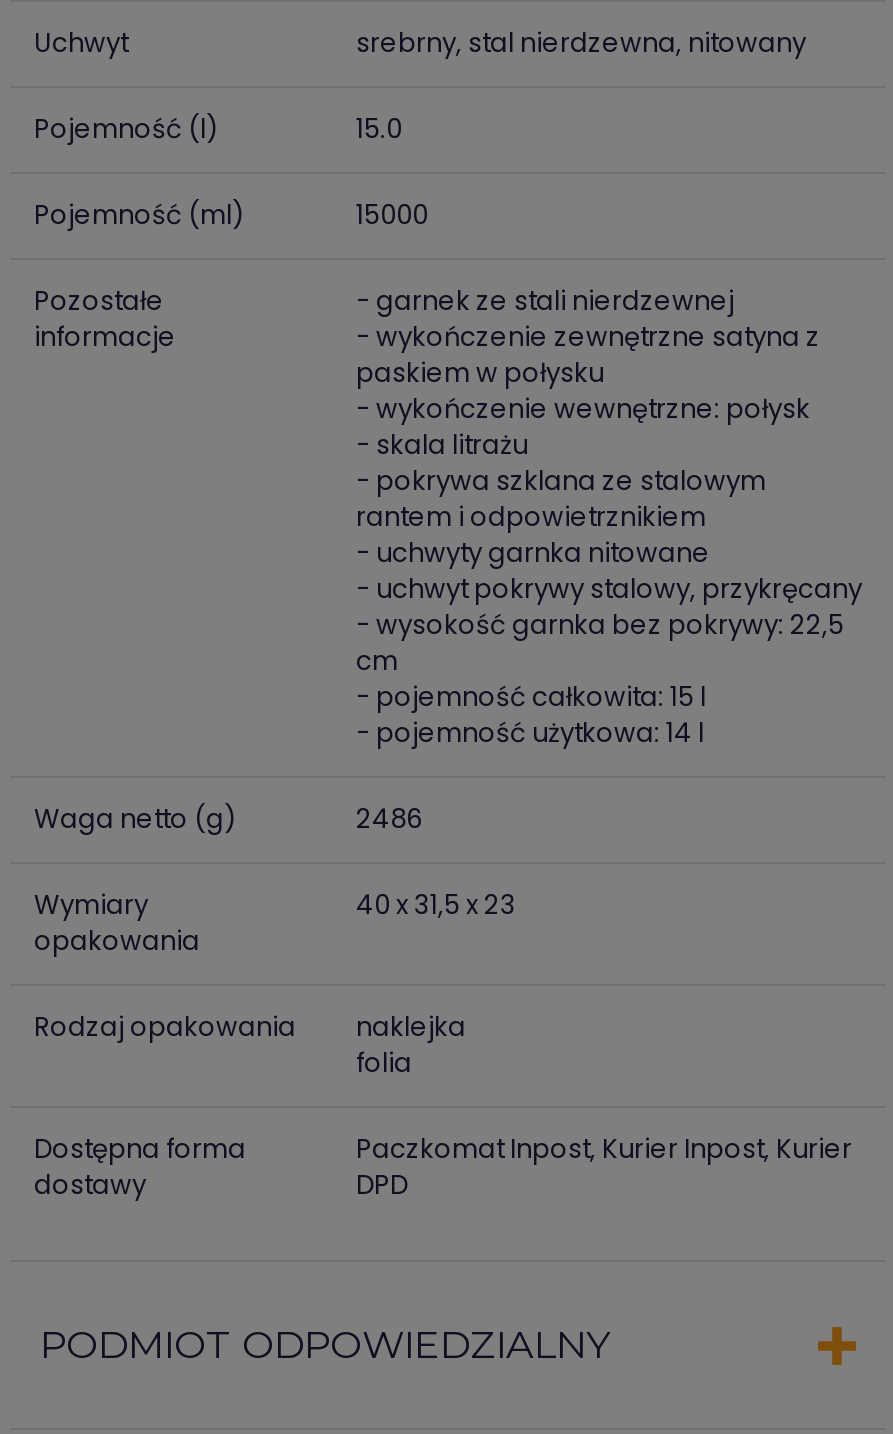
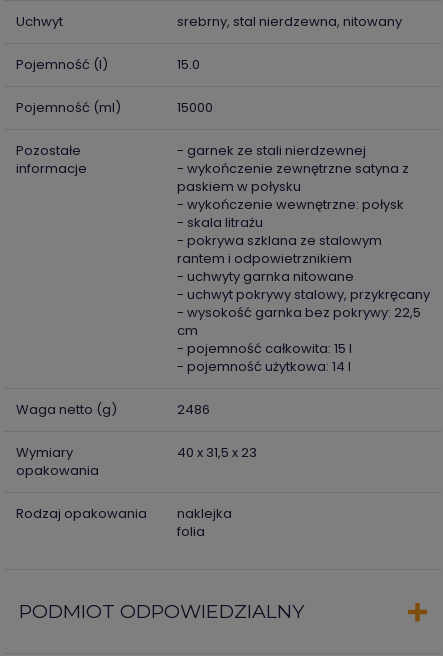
[34,1131,246,1205] Dostępna forma | dostawy -> none
[356,1131,852,1205] Paczkomat Inpost, Kurier Inpost, Kurier | DPD -> none

